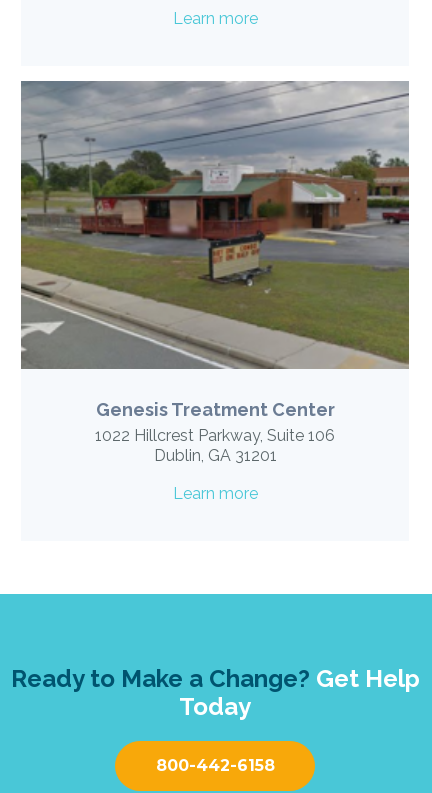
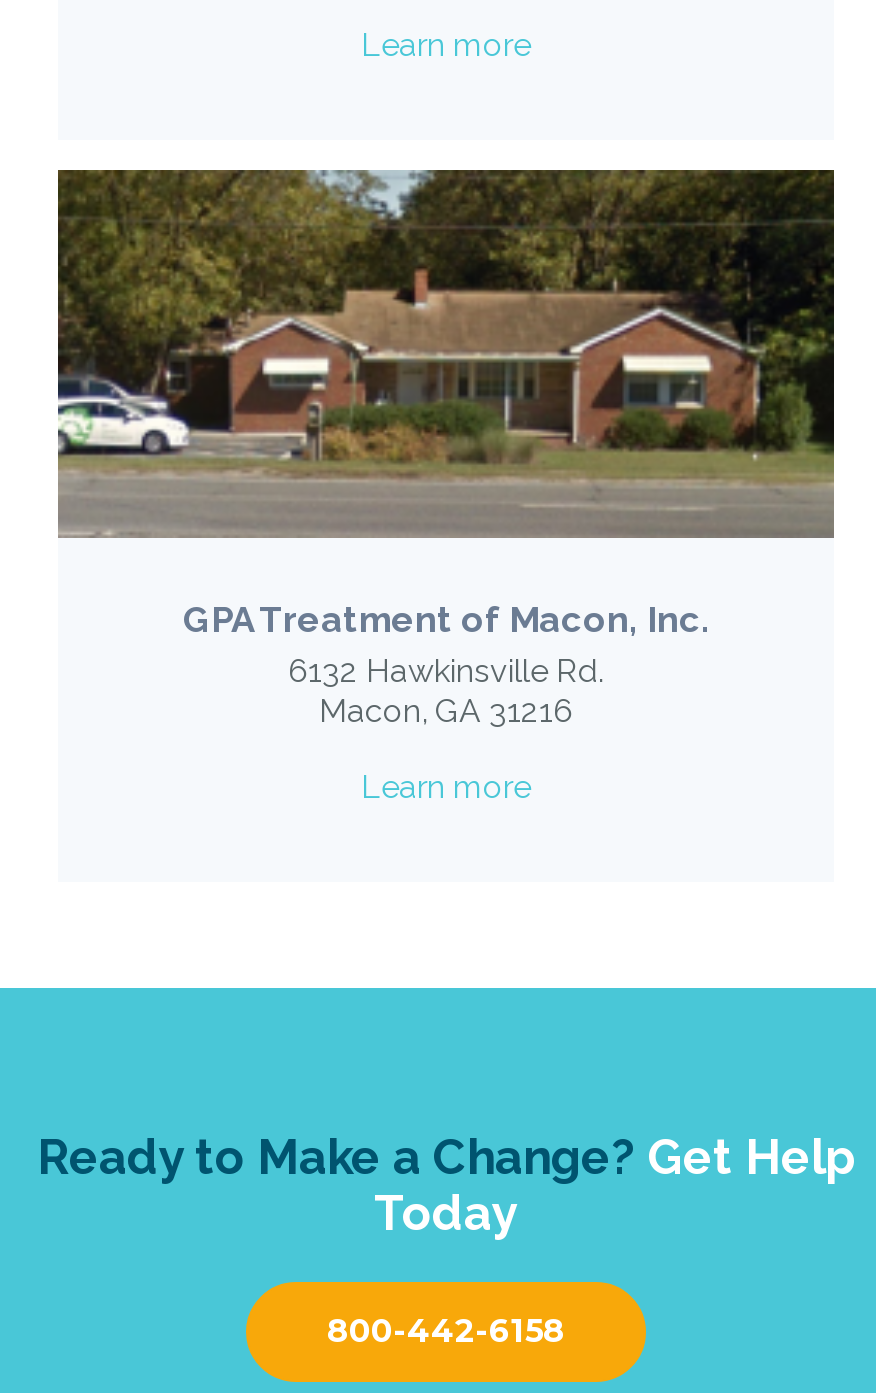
[20,80,410,465] [image] | Genesis Treatment Center | 1022 Hillcrest Parkway, Suite 106 | Dublin, GA 31201 -> [58,168,834,731] [image] | GPA Treatment of Macon, Inc. | 6132 Hawkinsville Rd. | Macon, GA 31216

